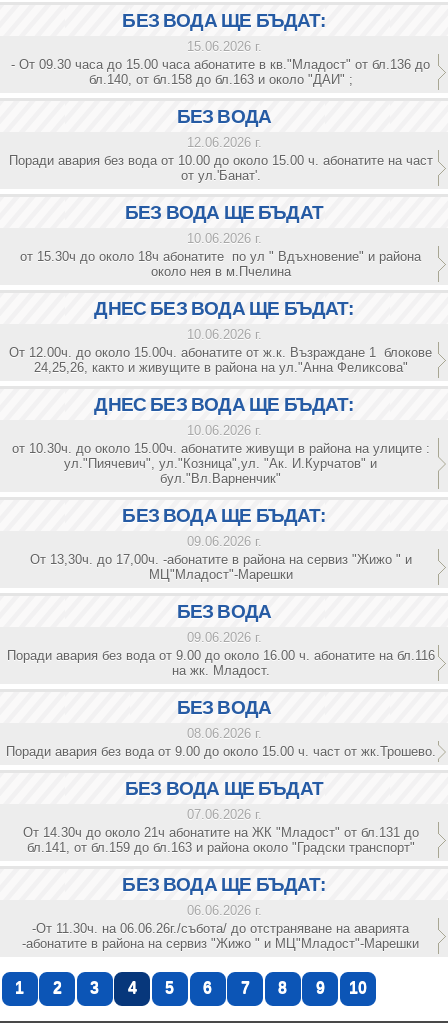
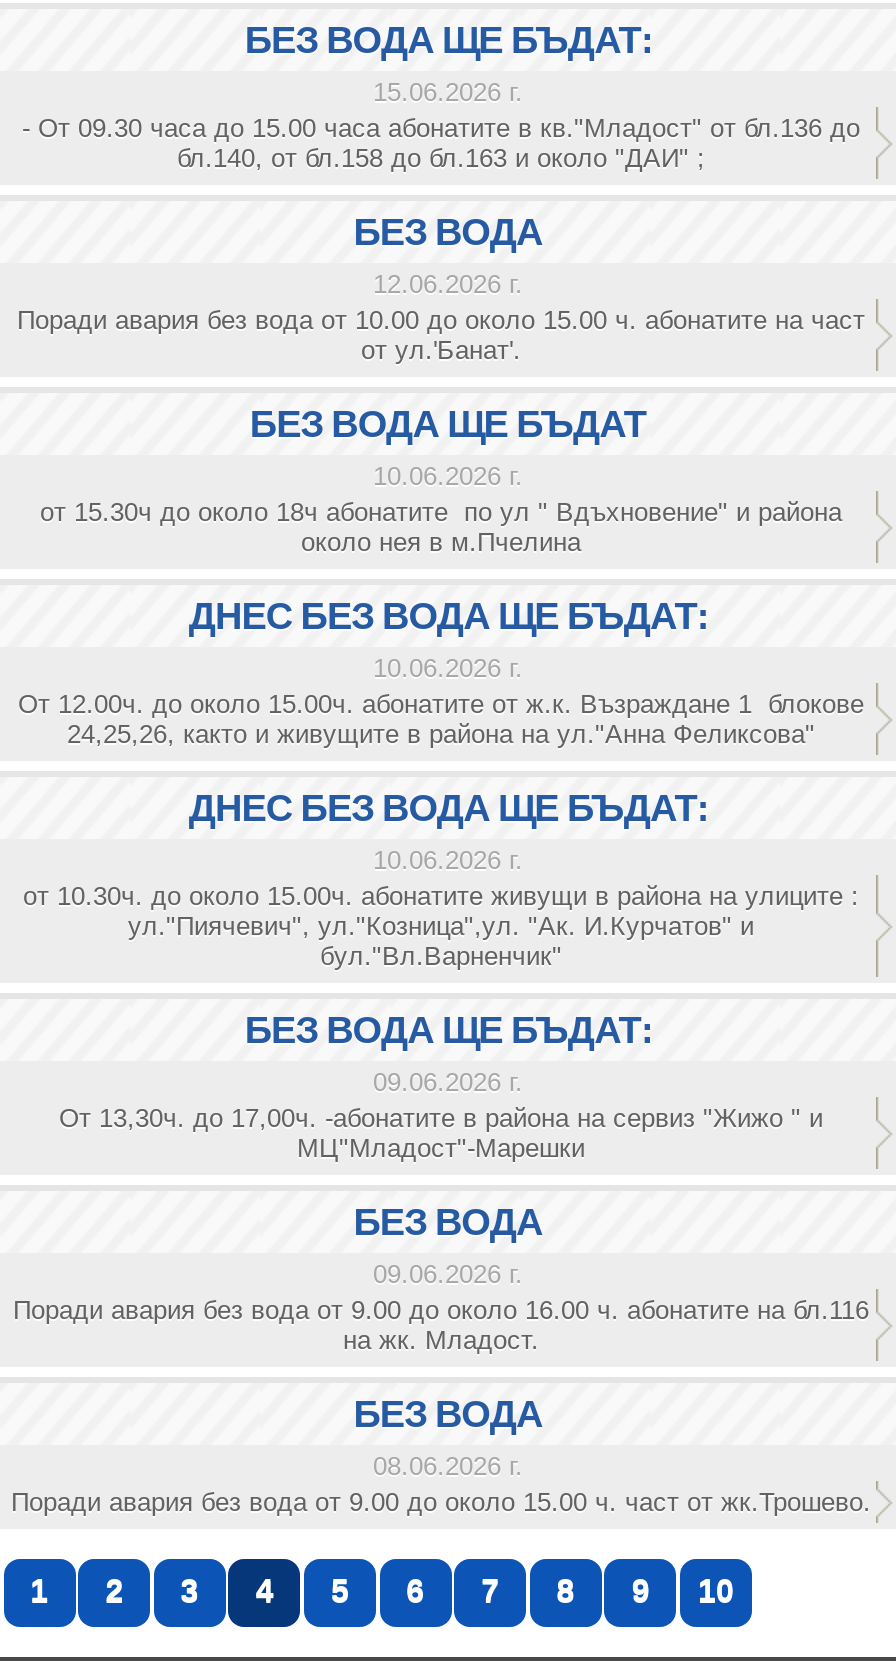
[22,778,419,951] БЕЗ ВОДА ЩЕ БЪДАТ | 07.06.2026 г. | От 14.30ч до около 21ч абонатите на ЖК "Младост" от бл.131 до | бл.141, от бл.159 до бл.163 и района около "Градски транспорт" | БЕЗ ВОДА ЩЕ БЪДАТ: | 06.06.2026 г. | -От 11.30ч. на 06.06.26г./събота/ до отстраняване на аварията | -абонатите в района на сервиз "Жижо " и МЦ"Младост"-Марешки -> none

